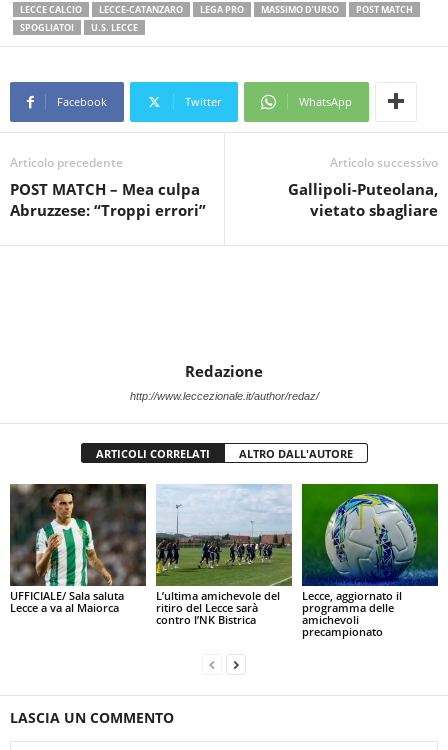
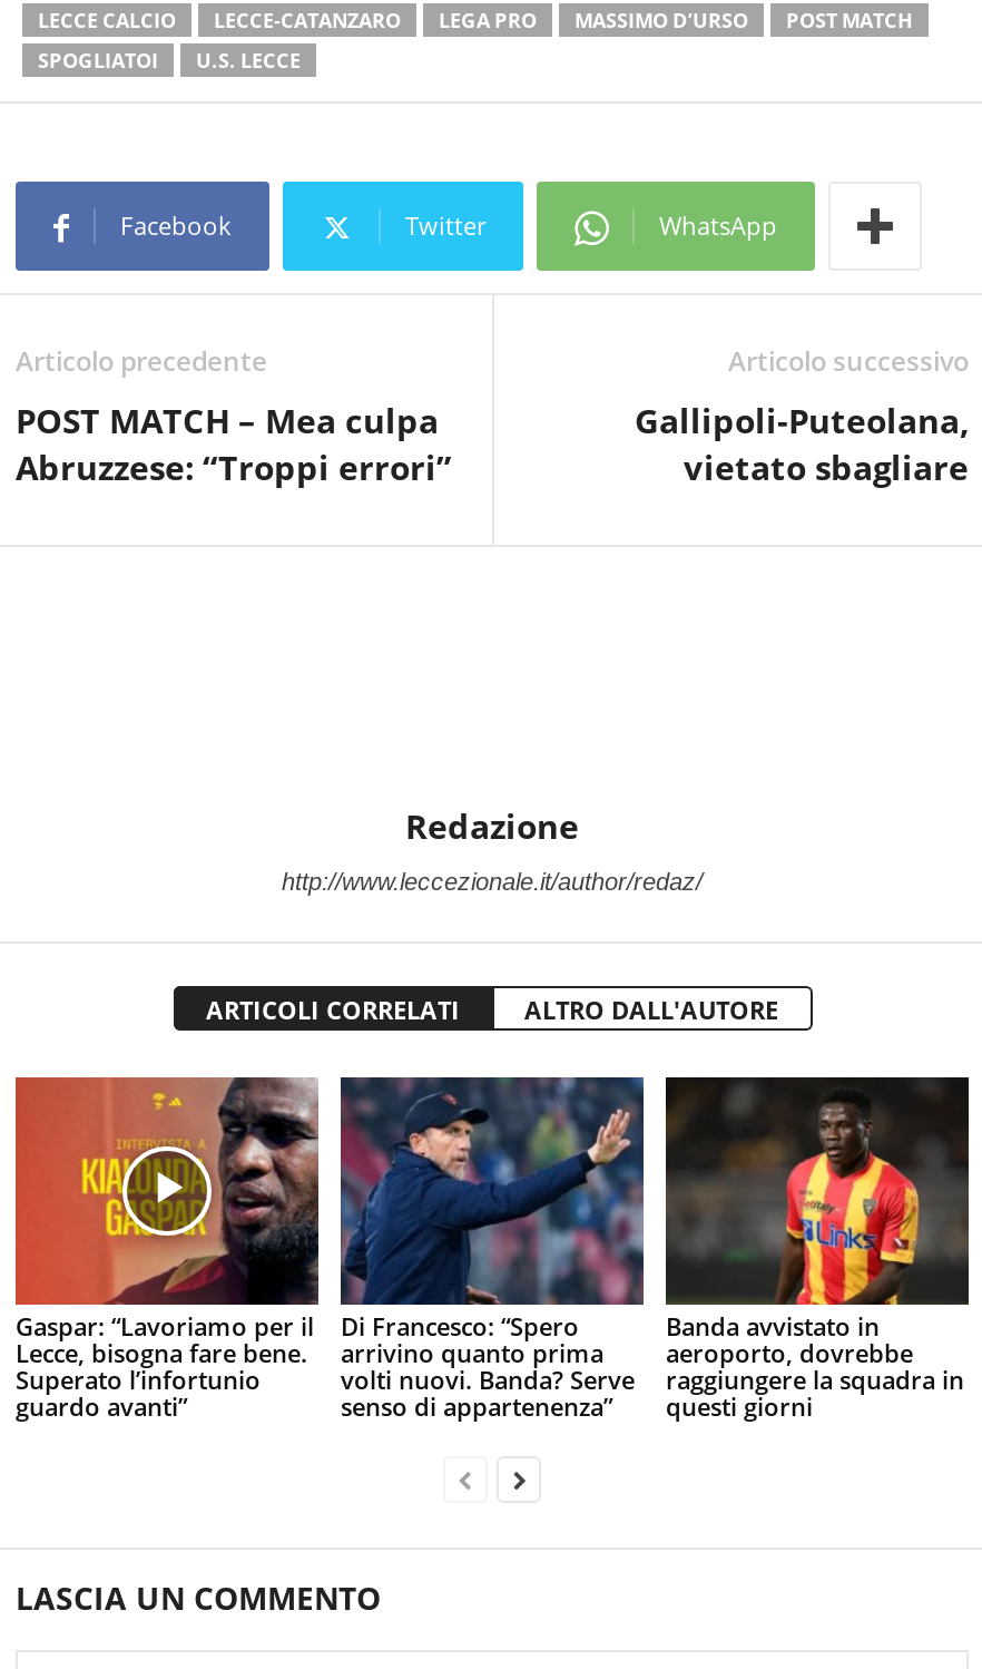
[9,483,147,615] [image] | UFFICIALE/ Sala saluta | Lecce a va al Maiorca -> [13,1076,321,1423] [image] | Gaspar: “Lavoriamo per il | Lecce, bisogna fare bene. | Superato l’infortunio | guardo avanti”
[155,483,293,627] [image] | L’ultima amichevole del | ritiro del Lecce sarà | contro l’NK Bistrica -> [338,1074,646,1423] [image] | Di Francesco: “Spero | arrivino quanto prima | volti nuovi. Banda? Serve | senso di appartenenza”
[301,483,439,639] [image] | Lecce, aggiornato il | programma delle | amichevoli | precampionato -> [664,1074,971,1423] [image] | Banda avvistato in | aeroporto, dovrebbe | raggiungere la squadra in | questi giorni

